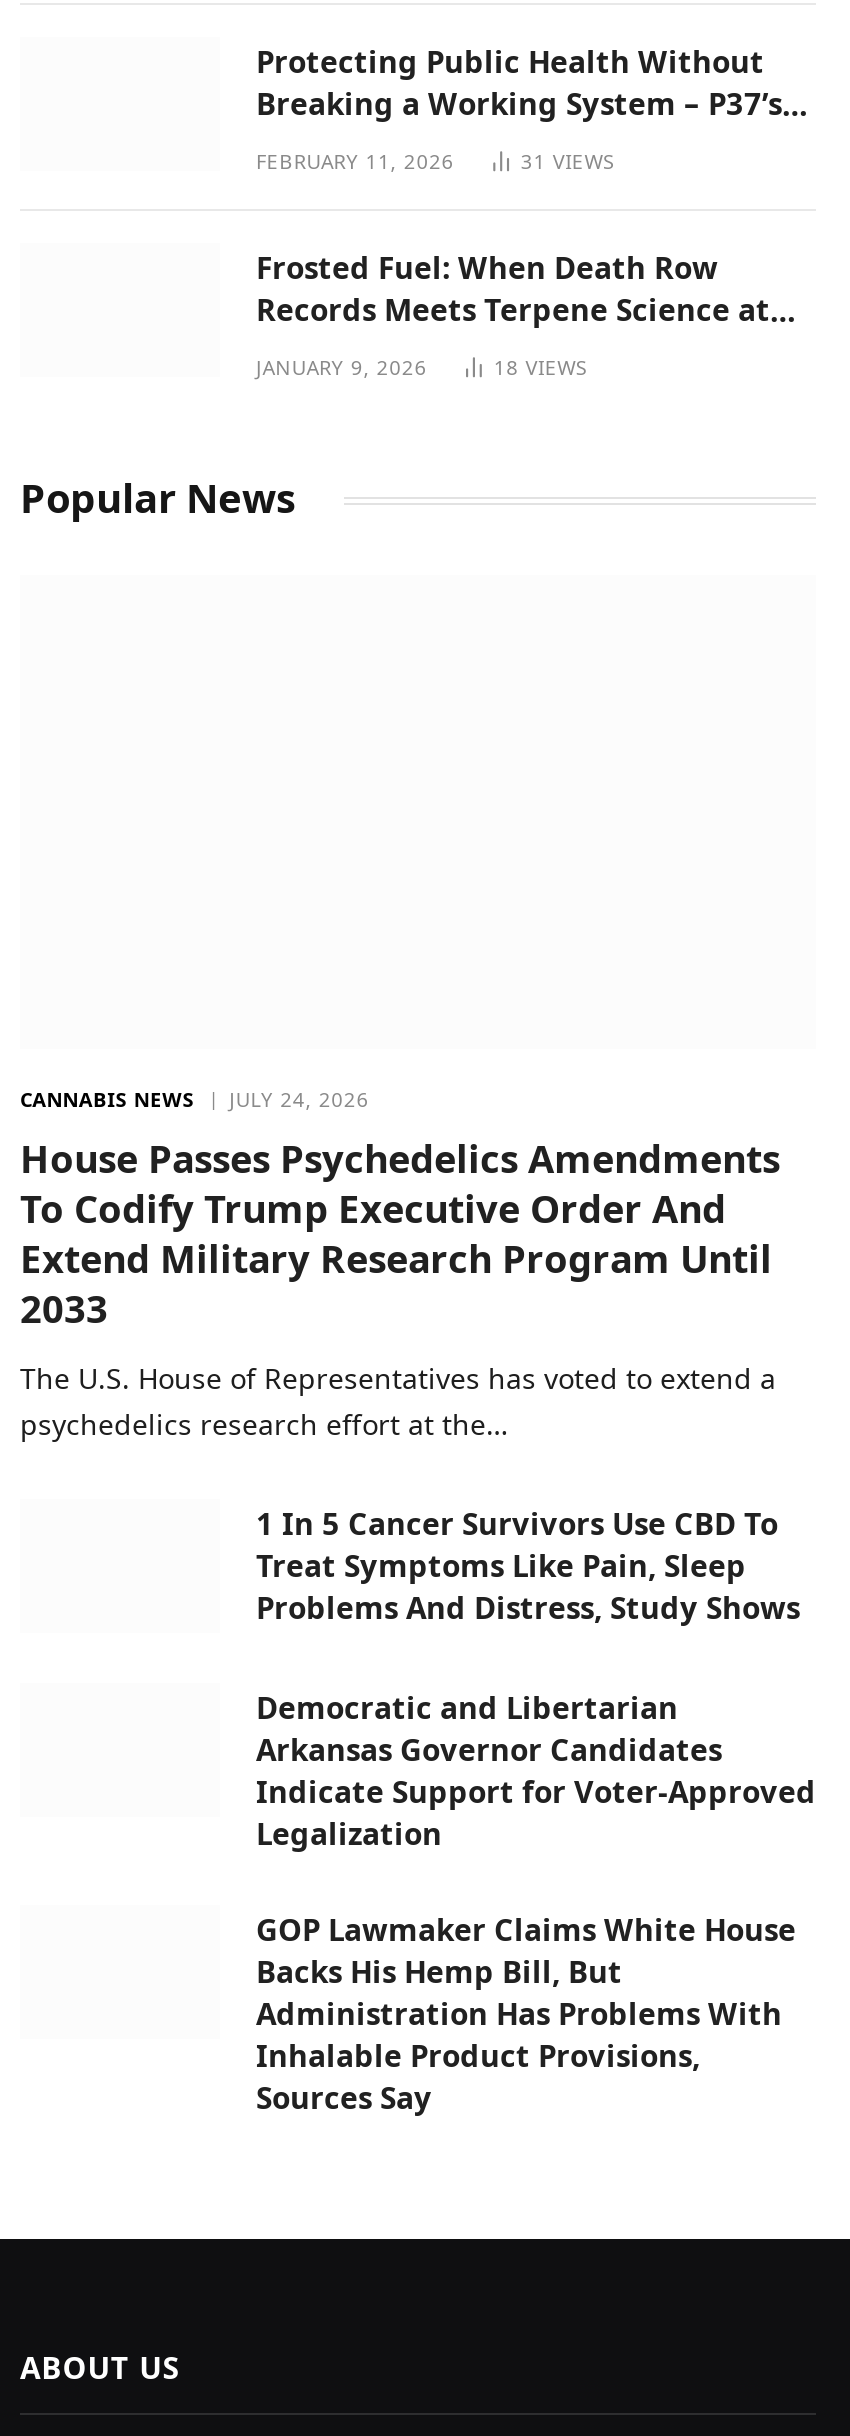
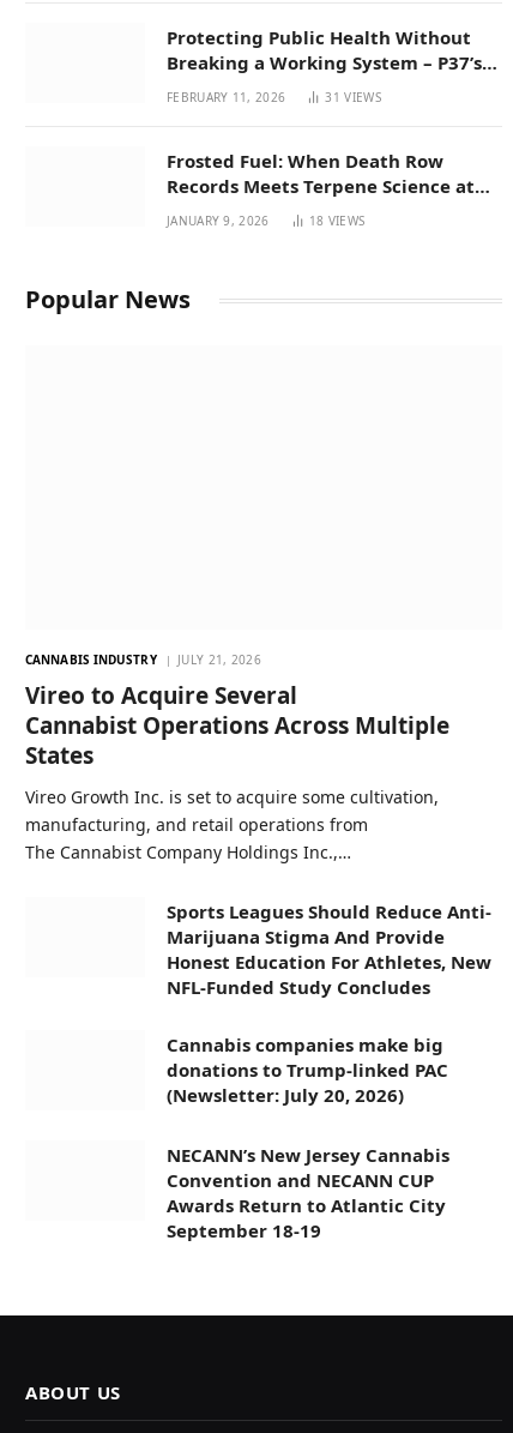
[20,1085,780,1335] CANNABIS NEWS | JULY 24, 2026 | House Passes Psychedelics Amendments | To Codify Trump Executive Order And | Extend Military Research Program Until | 2033 -> [25,651,449,771] CANNABIS INDUSTRY | JULY 21, 2026 | Vireo to Acquire Several | Cannabist Operations Across Multiple | States
[20,1359,776,1443] The U.S. House of Representatives has voted to extend a | psychedelics research effort at the… -> [25,786,439,864] Vireo Growth Inc. is set to acquire some cultivation, | manufacturing, and retail operations from | The Cannabist Company Holdings Inc.,…
[256,1503,800,1627] 1 In 5 Cancer Survivors Use CBD To | Treat Symptoms Like Pain, Sleep | Problems And Distress, Study Shows -> [167,900,491,999] Sports Leagues Should Reduce Anti- | Marijuana Stigma And Provide | Honest Education For Athletes, New | NFL-Funded Study Concludes
[256,1687,816,1853] Democratic and Libertarian | Arkansas Governor Candidates | Indicate Support for Voter-Approved | Legalization -> [167,1033,448,1107] Cannabis companies make big | donations to Trump-linked PAC | (Newsletter: July 20, 2026)
[256,1909,796,2117] GOP Lawmaker Claims White House | Backs His Hemp Bill, But | Administration Has Problems With | Inhalable Product Provisions, | Sources Say -> [167,1143,449,1242] NECANN’s New Jersey Cannabis | Convention and NECANN CUP | Awards Return to Atlantic City | September 18-19

